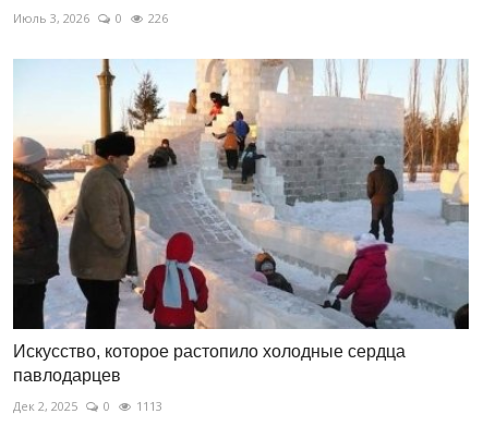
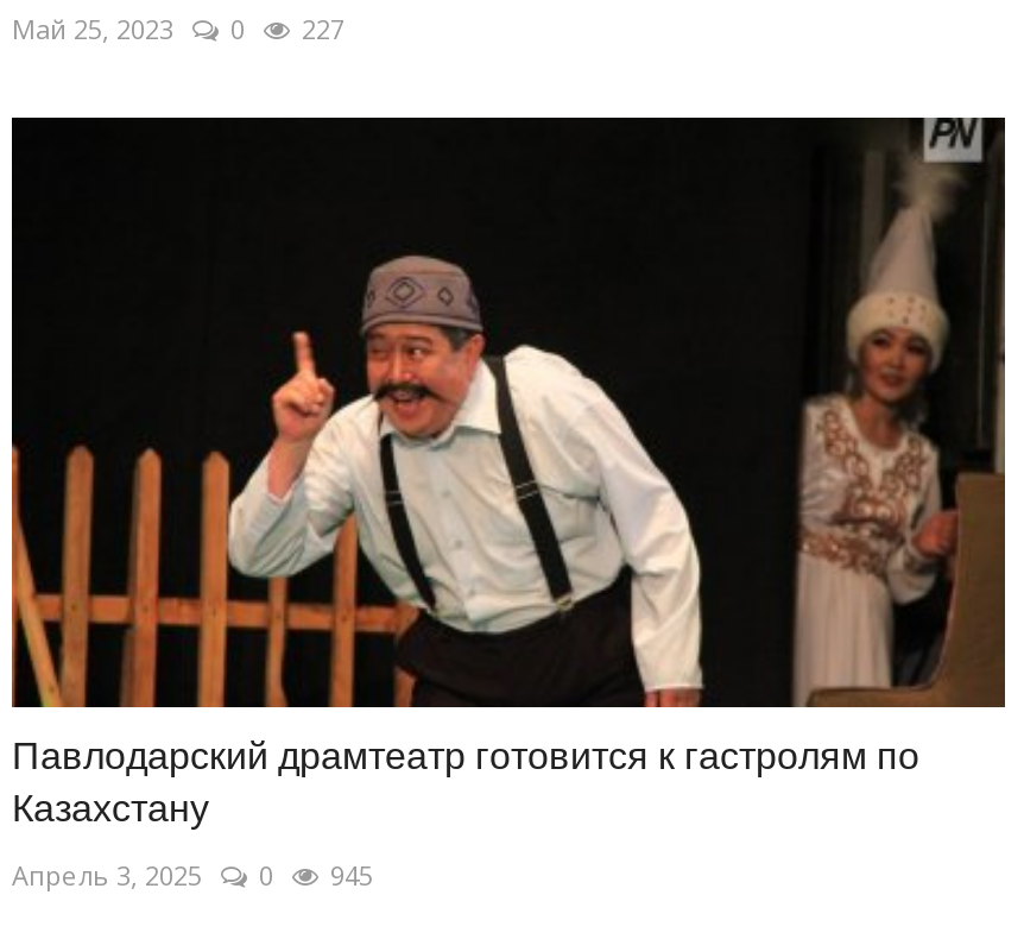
[13,9,89,26] Июль 3, 2026 -> [12,10,173,46] Май 25, 2023
[148,9,168,26] 226 -> [302,10,345,46] 227
[12,58,470,385] [image] | Искусство, которое растопило холодные сердца | павлодарцев -> [10,115,1007,829] [image] | Павлодарский драмтеатр готовится к гастролям по | Казахстану
[13,398,77,414] Дек 2, 2025 -> [12,858,202,893] Апрель 3, 2025
[136,398,162,414] 1113 -> [330,858,373,893] 945

